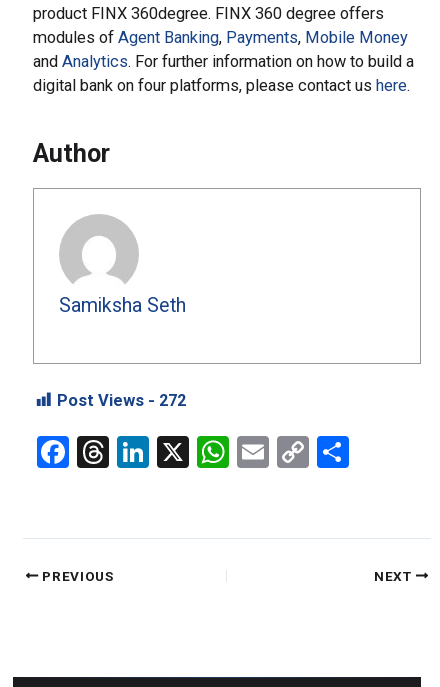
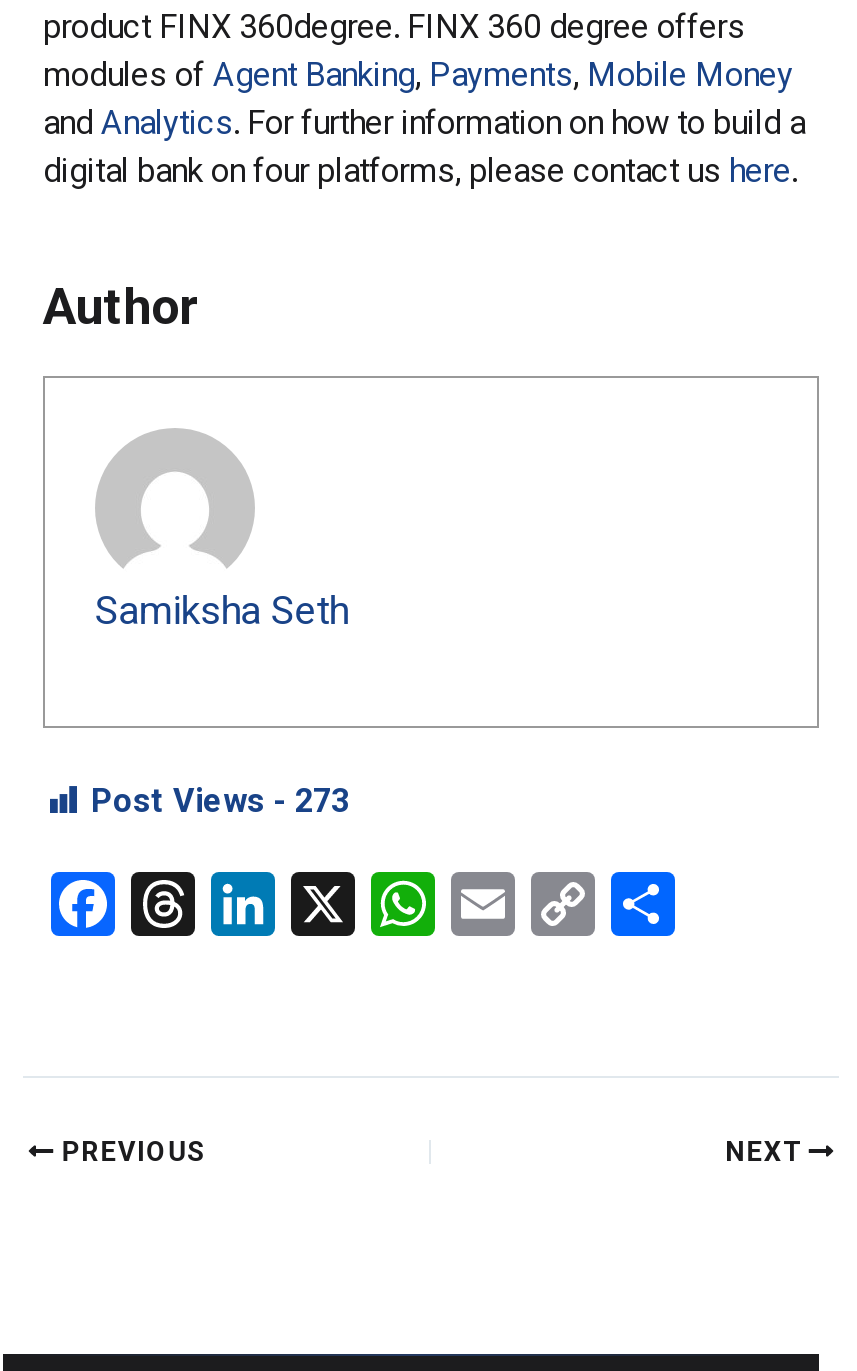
[57,391,186,410] Post Views - 272 -> [91,782,349,820] Post Views - 273

